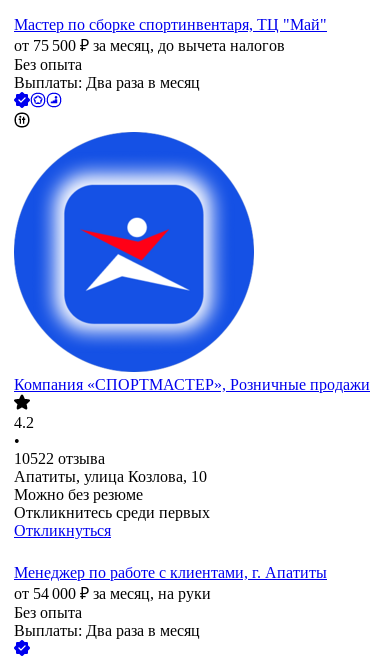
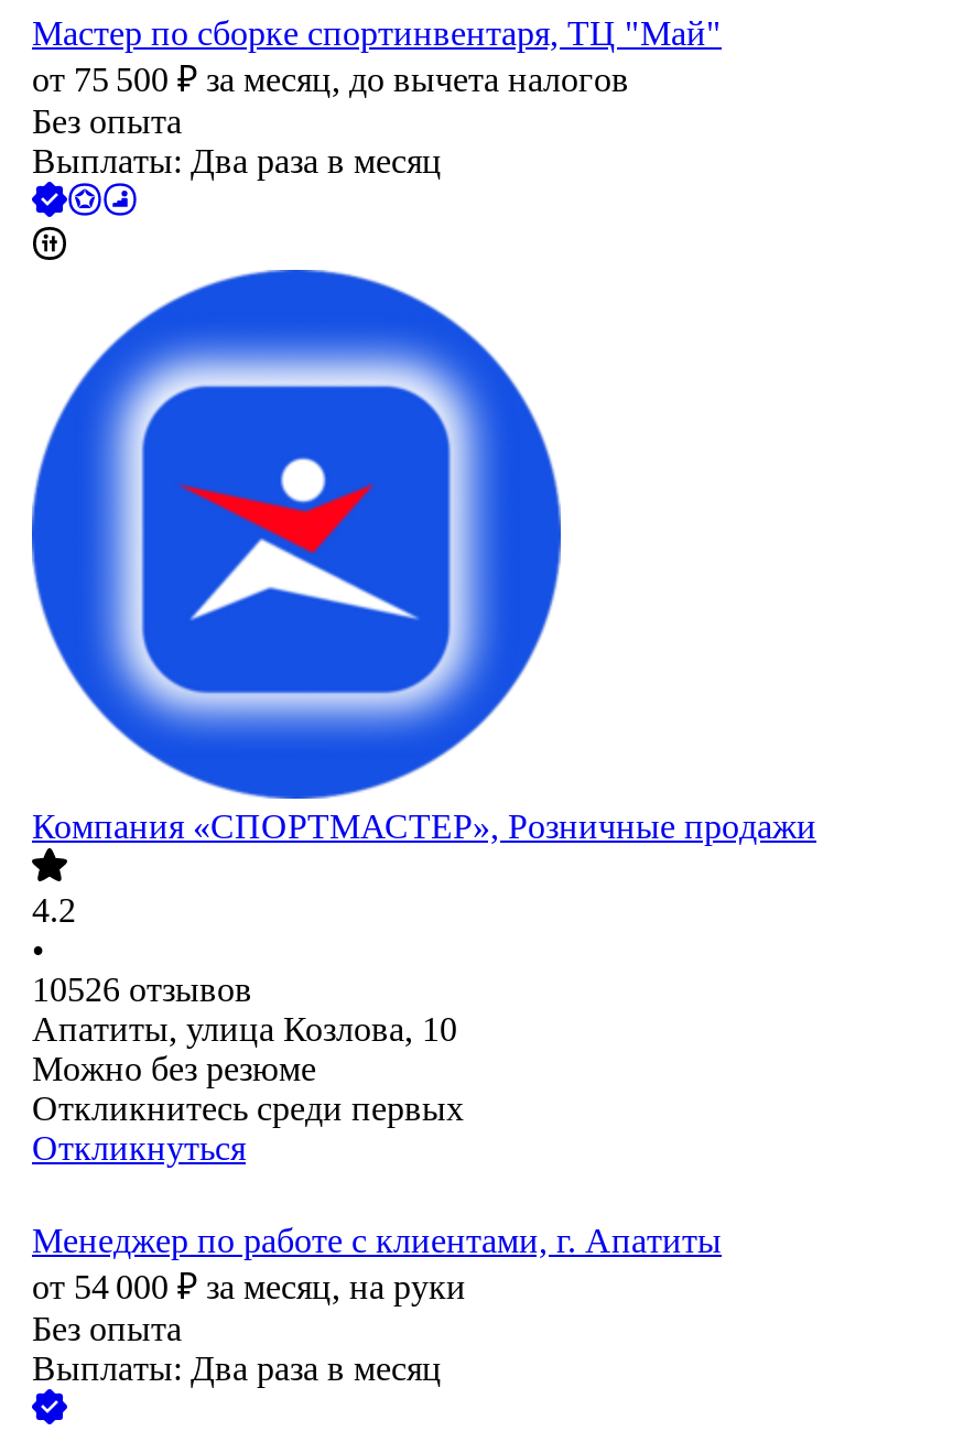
[14,450,105,467] 10522 отзыва -> [32,971,252,1009] 10526 отзывов

